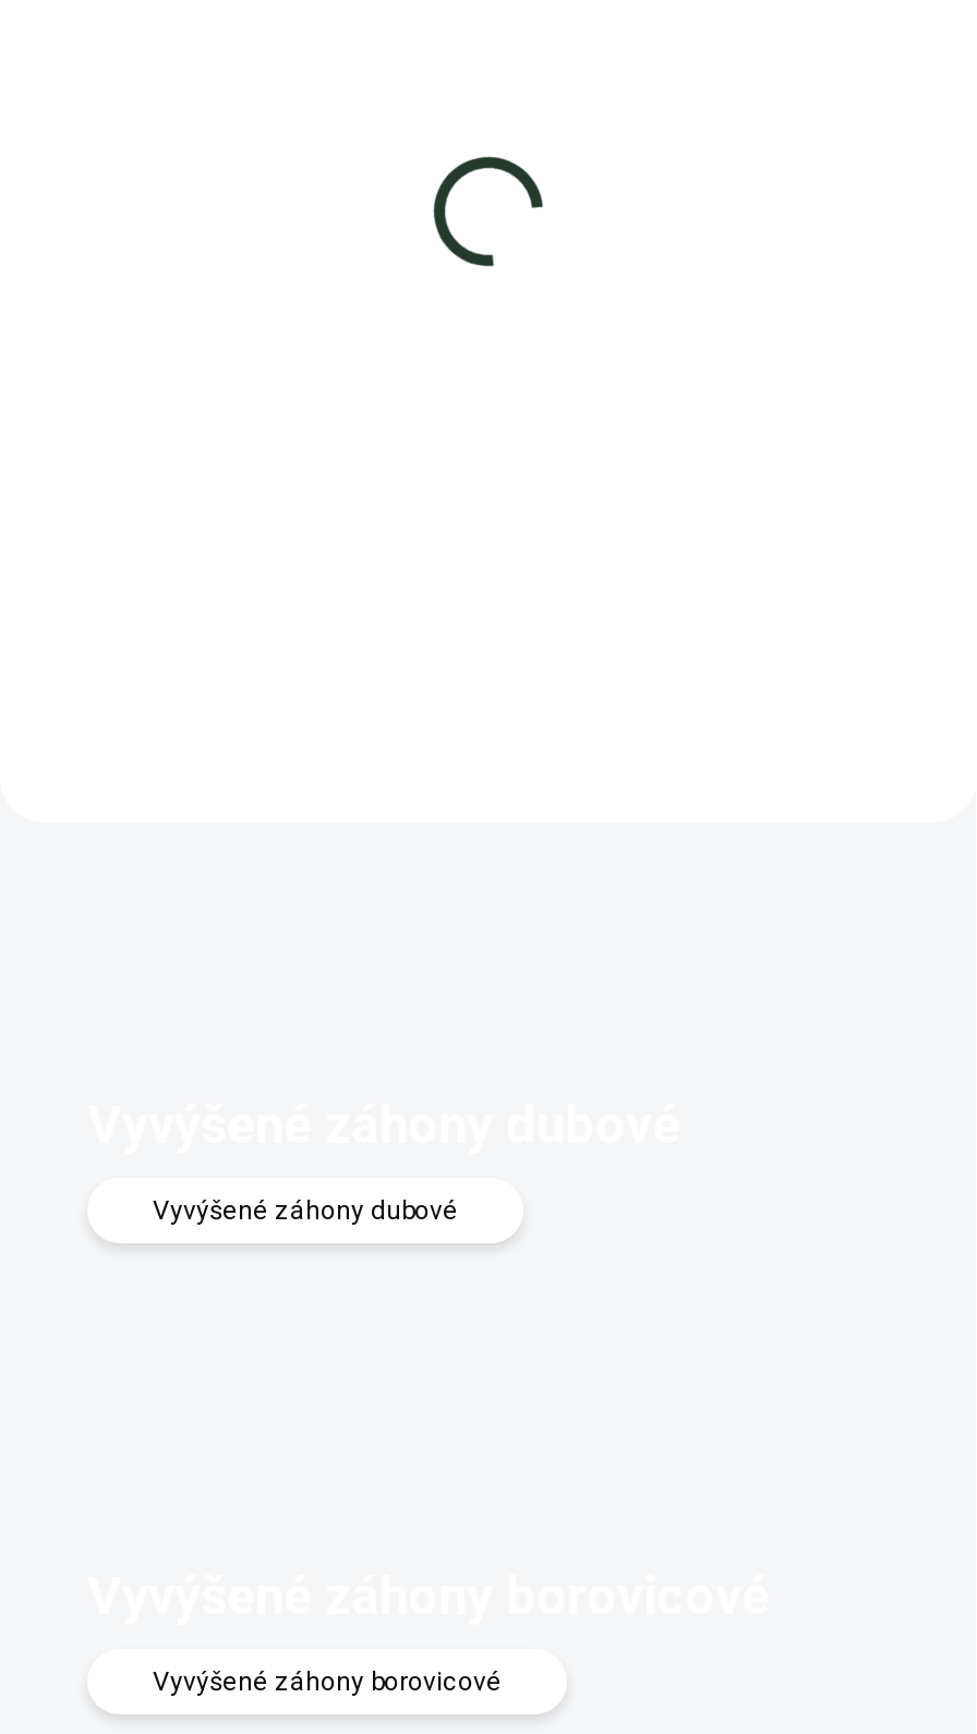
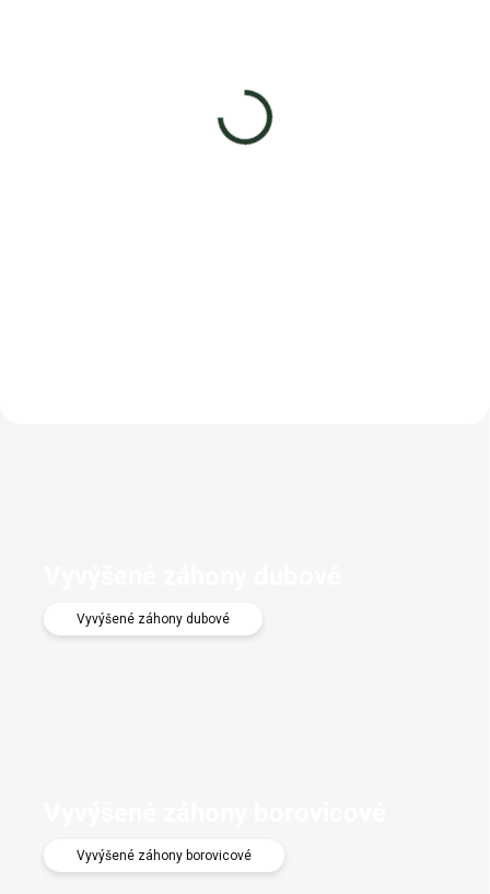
[430,155,545,268] [image] -> [217,89,275,146] [image]

